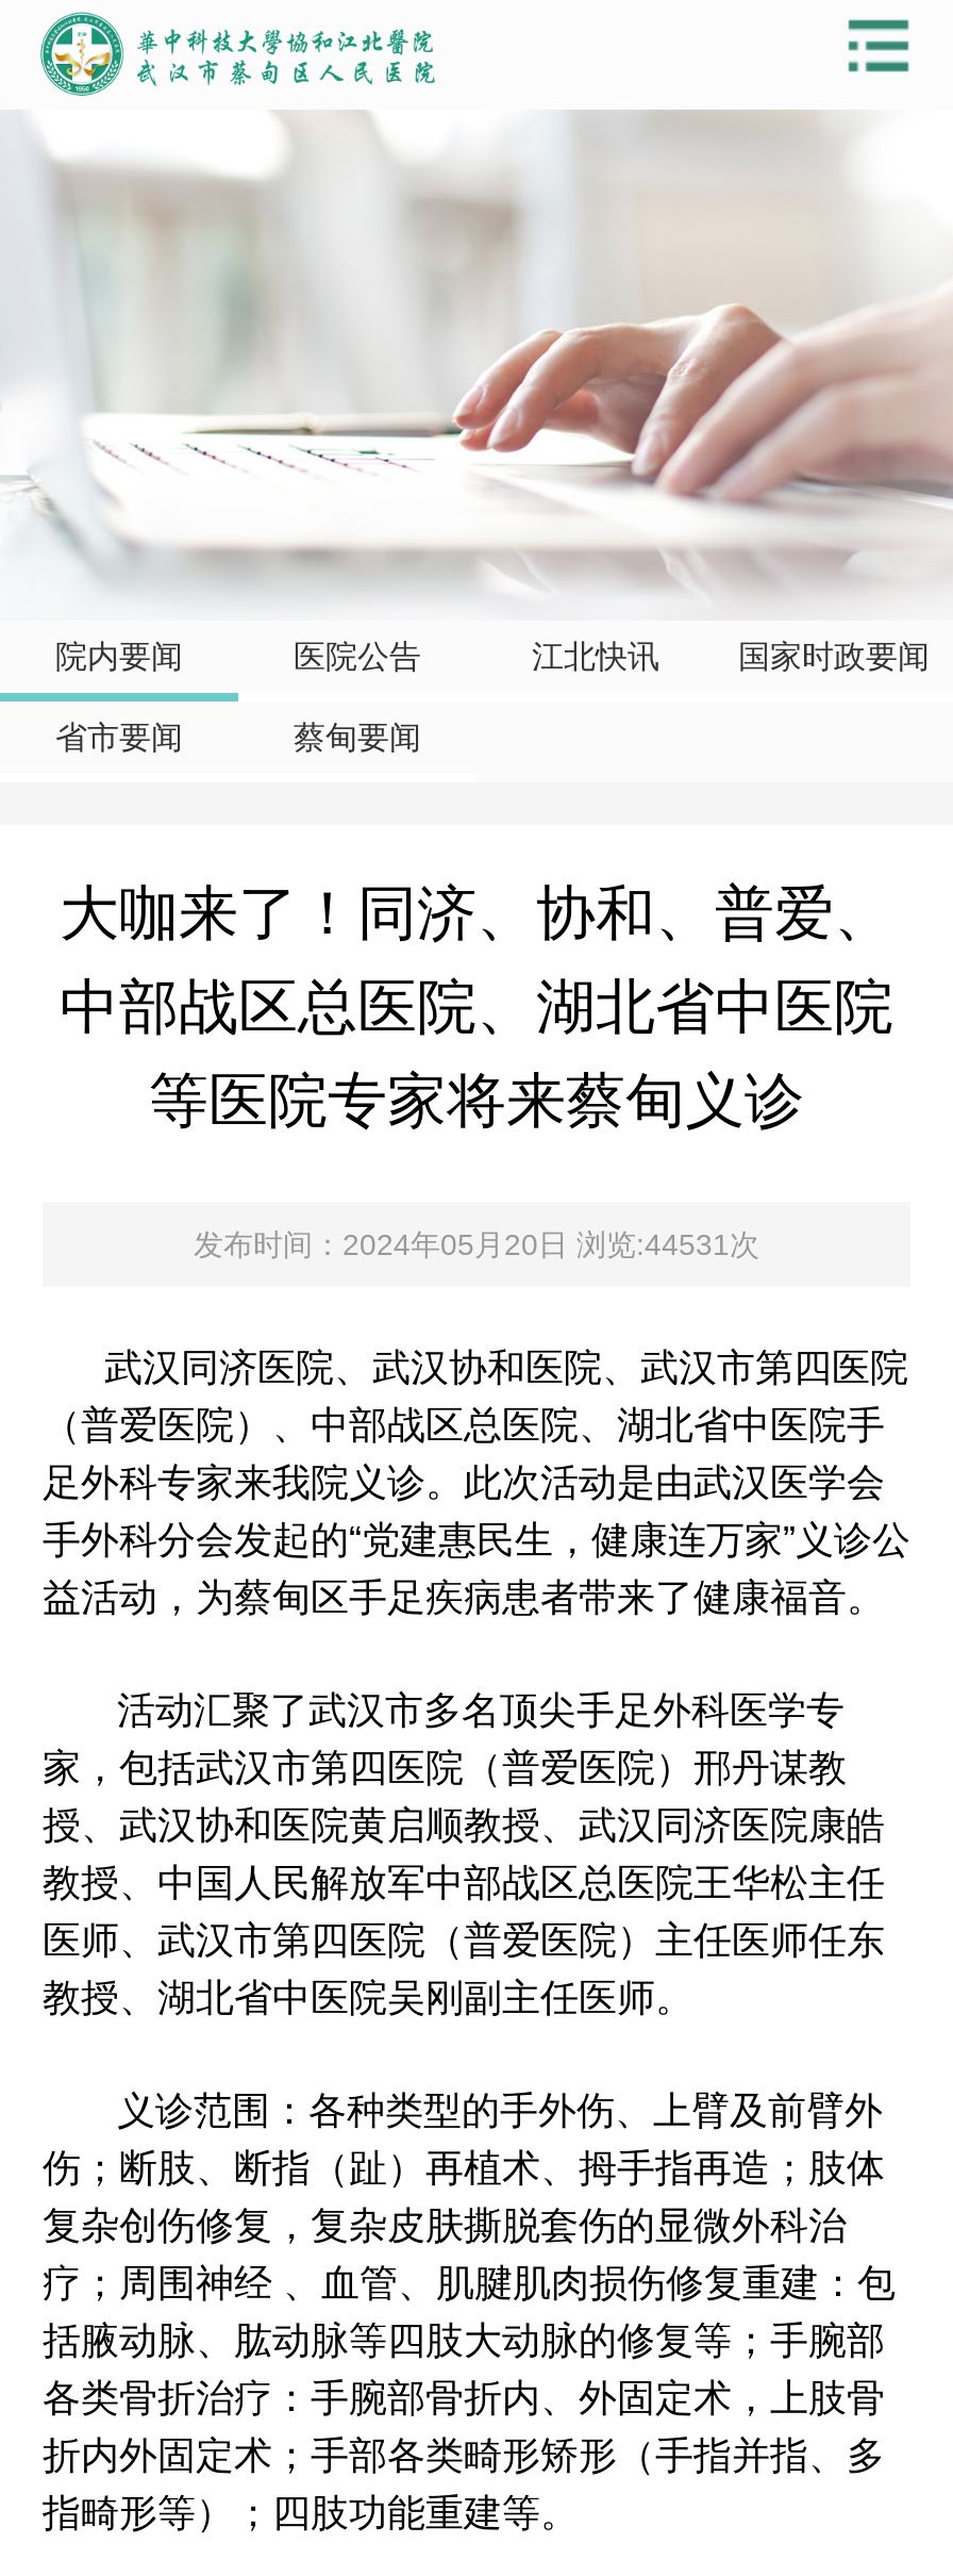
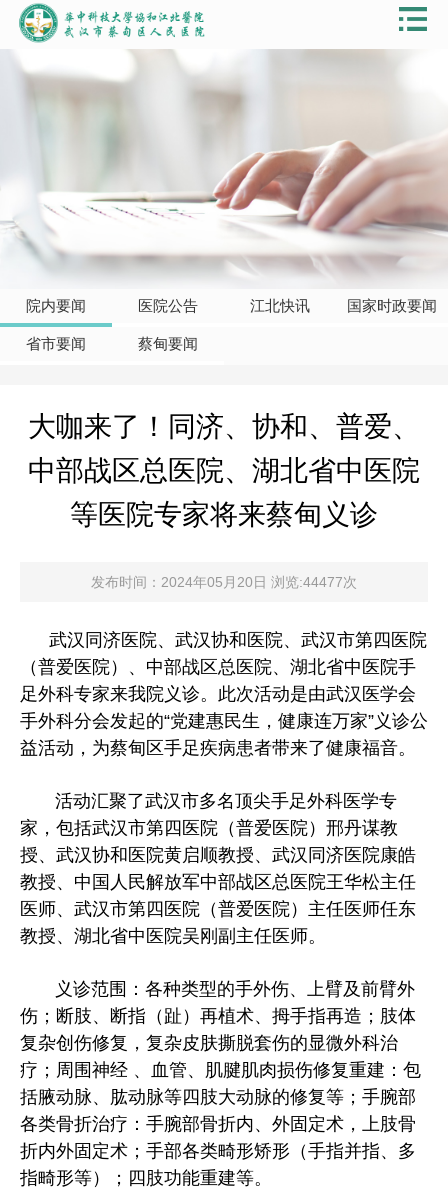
[194,1227,759,1261] 发布时间：2024年05月20日 浏览:44531次 -> [91,574,357,590] 发布时间：2024年05月20日 浏览:44477次

